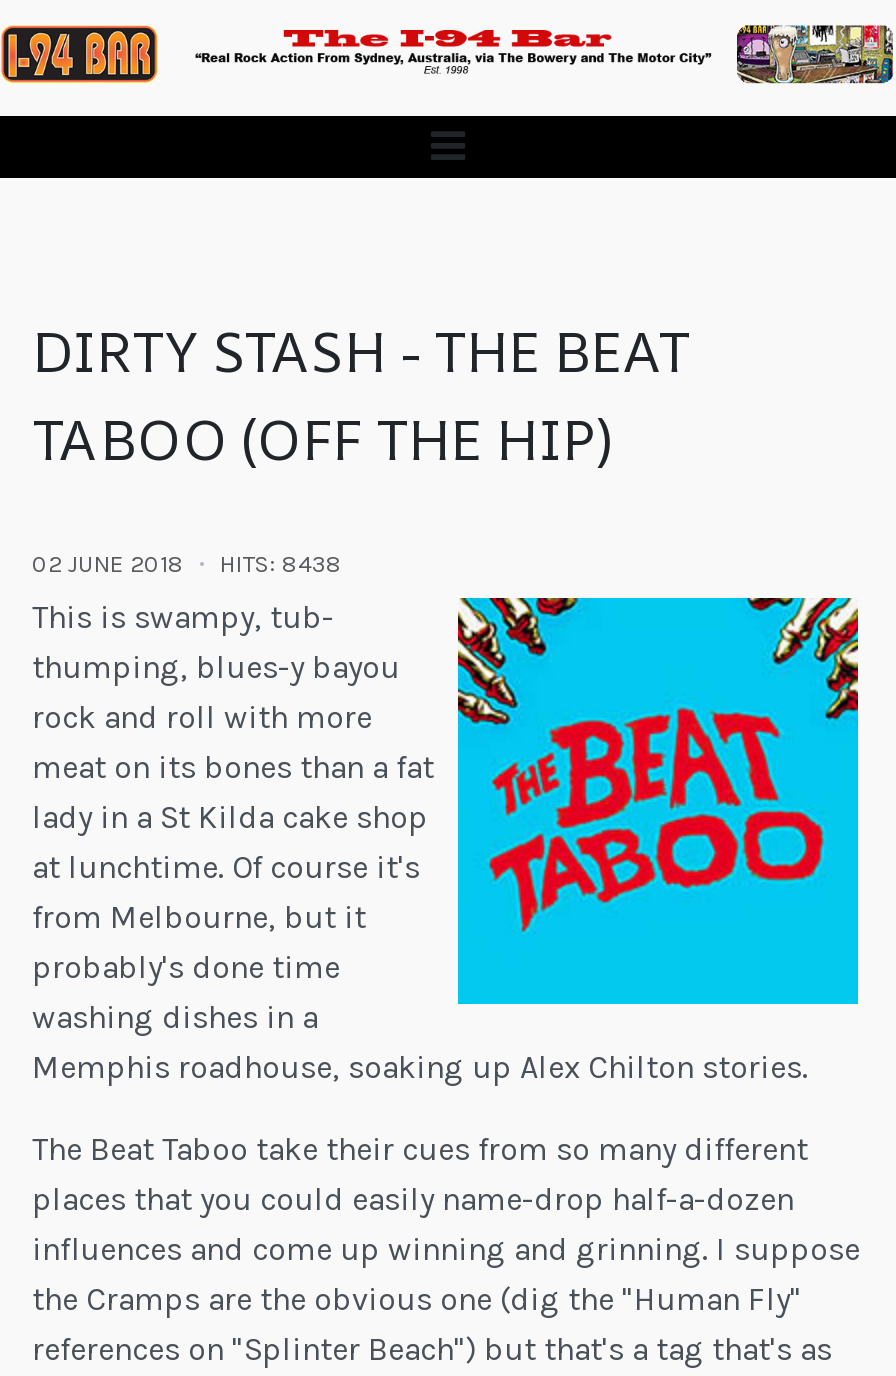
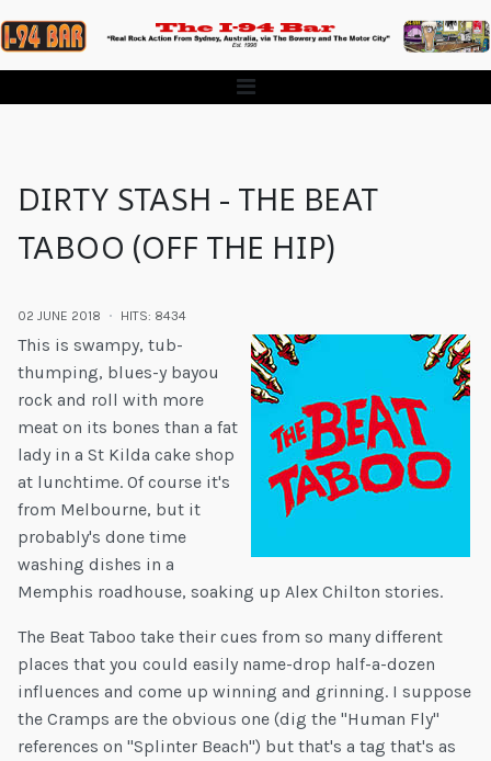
[32,550,342,578] 02 JUNE 2018 HITS: 8438 -> [18,308,186,323] 02 JUNE 2018 HITS: 8434

